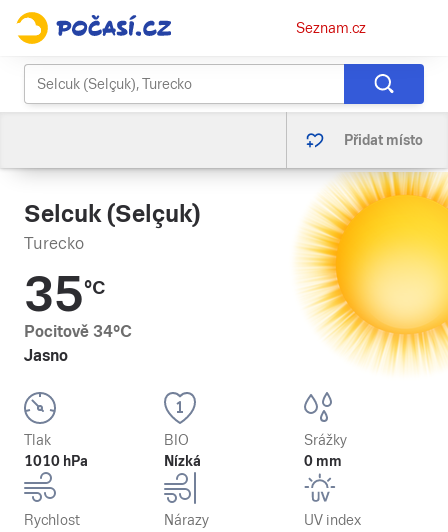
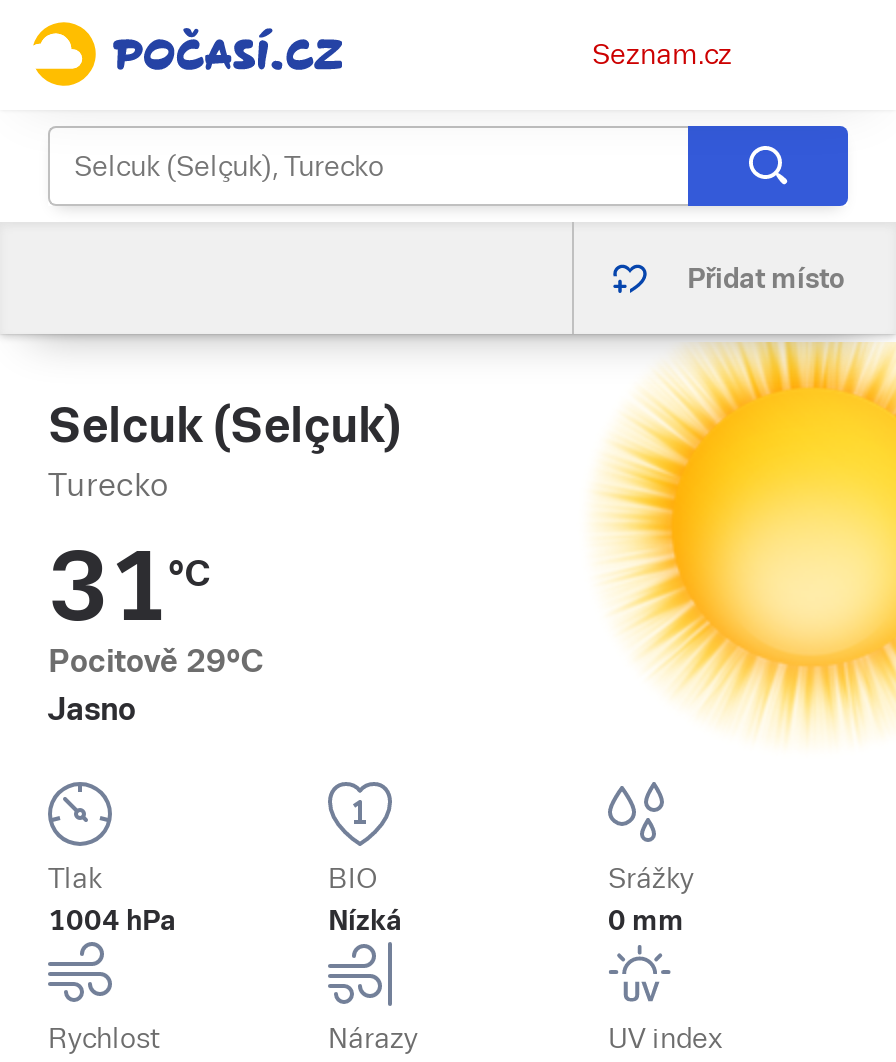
[24,267,105,322] 35°C -> [48,532,210,642] 31°C
[24,322,132,341] Pocitově 34°C -> [48,642,264,680] Pocitově 29°C
[24,453,88,469] 1010 hPa -> [48,904,176,936] 1004 hPa

